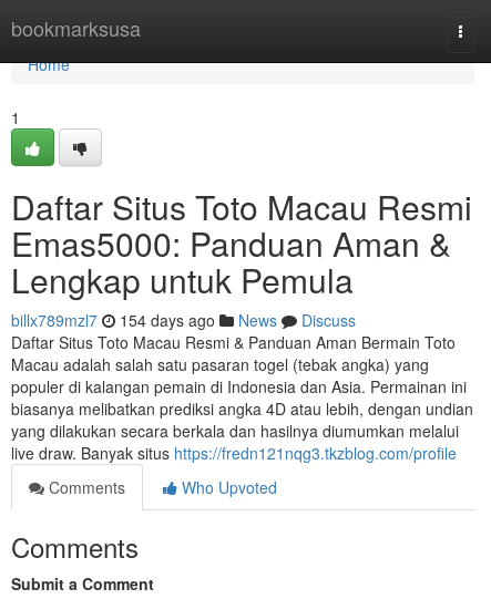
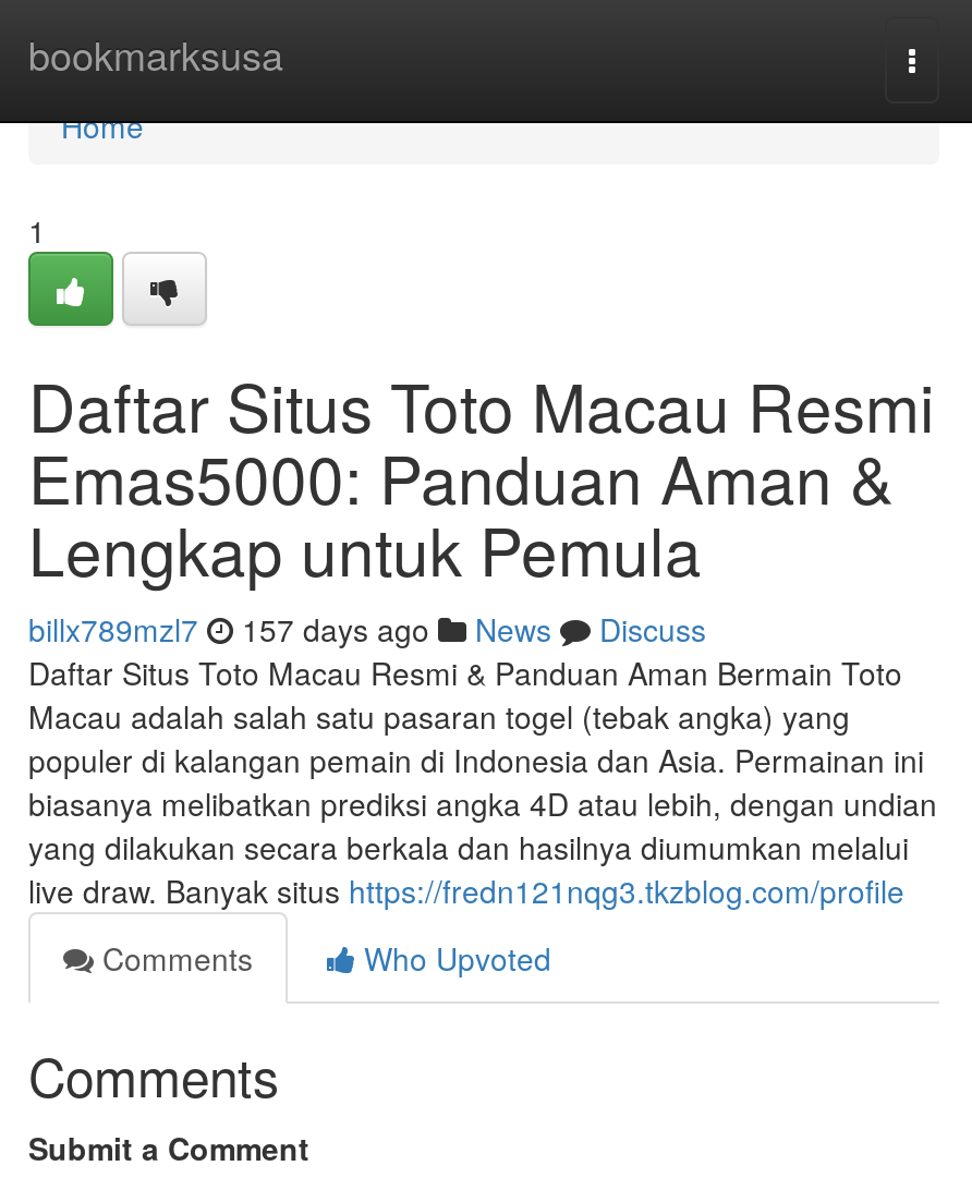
[11,309,356,331] billx789mzl7 154 days ago News Discuss -> [28,607,706,651] billx789mzl7 157 days ago News Discuss

